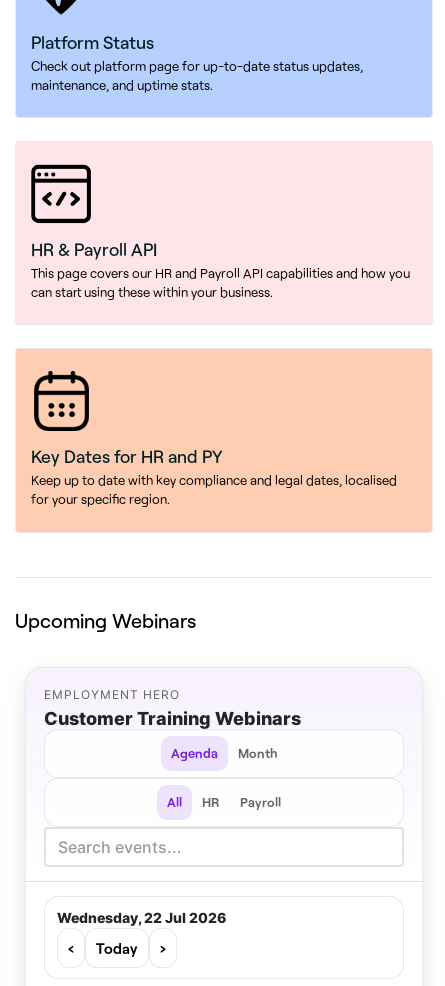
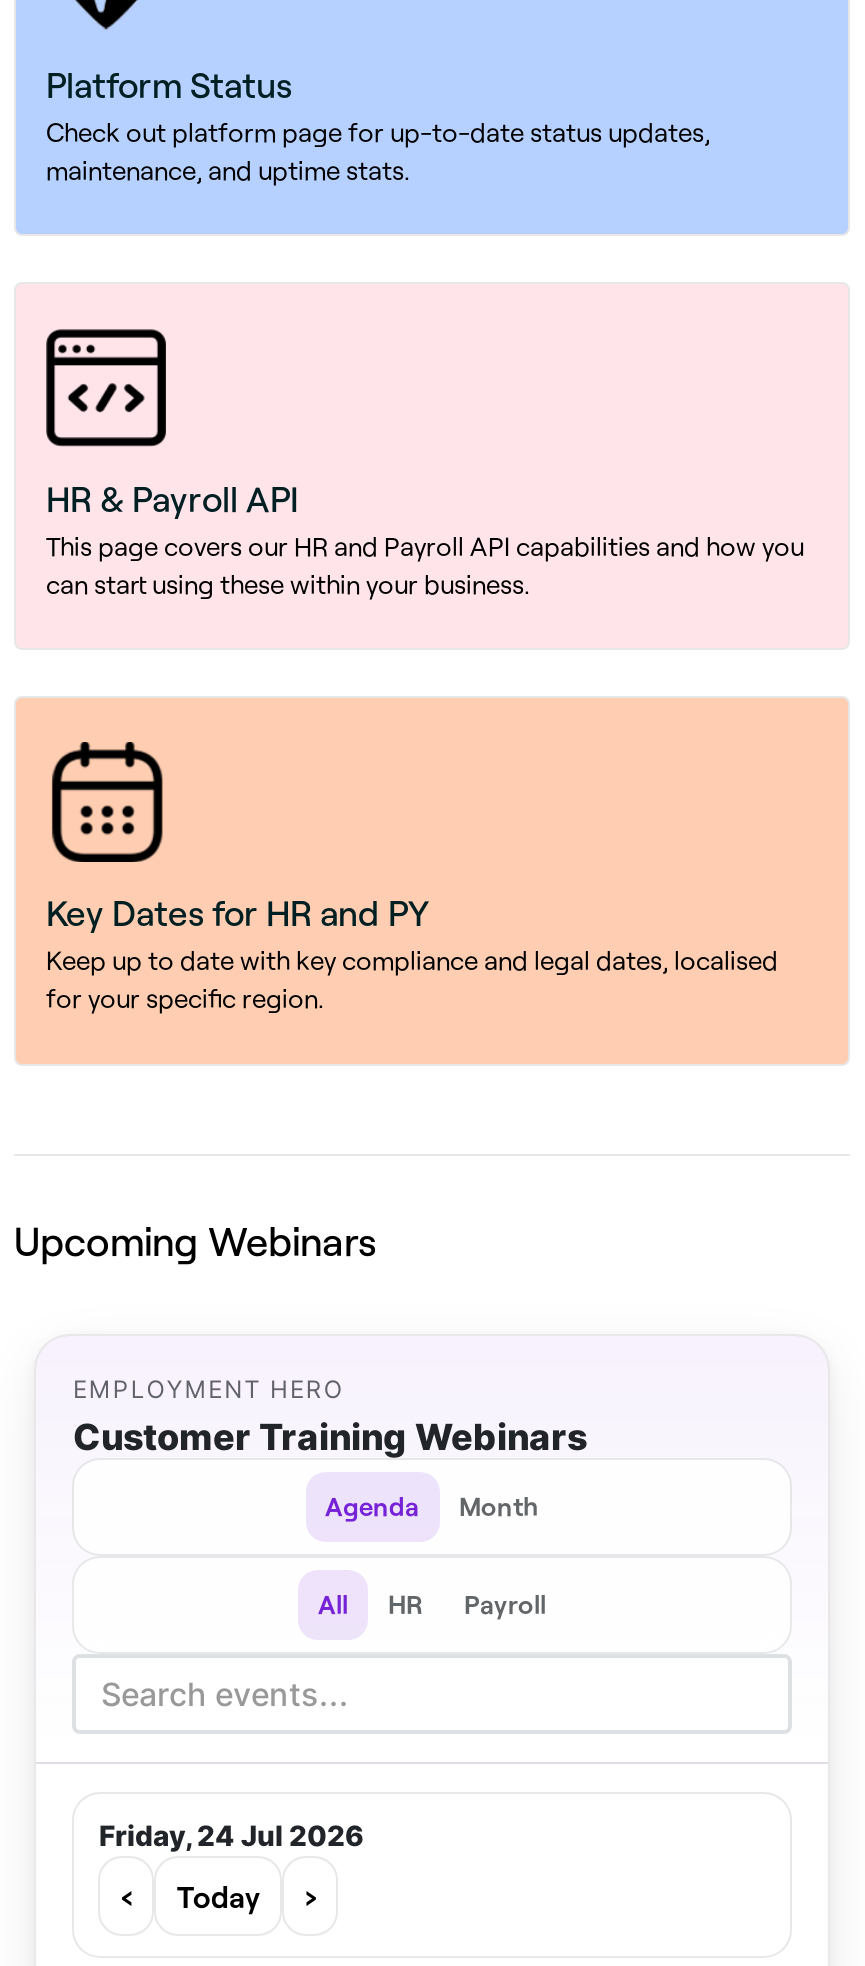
[57,909,226,926] Wednesday, 22 Jul 2026 -> [99,1817,363,1851] Friday, 24 Jul 2026

